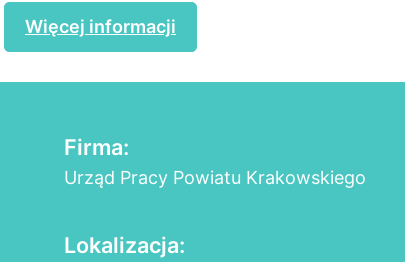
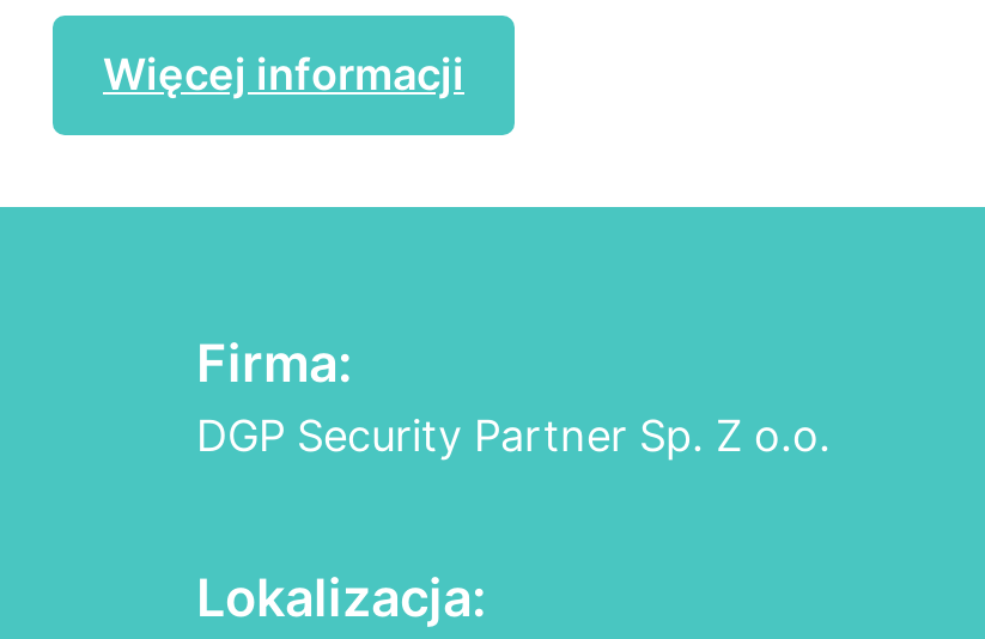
[64,167,366,188] Urząd Pracy Powiatu Krakowskiego -> [196,411,831,461] DGP Security Partner Sp. Z o.o.

